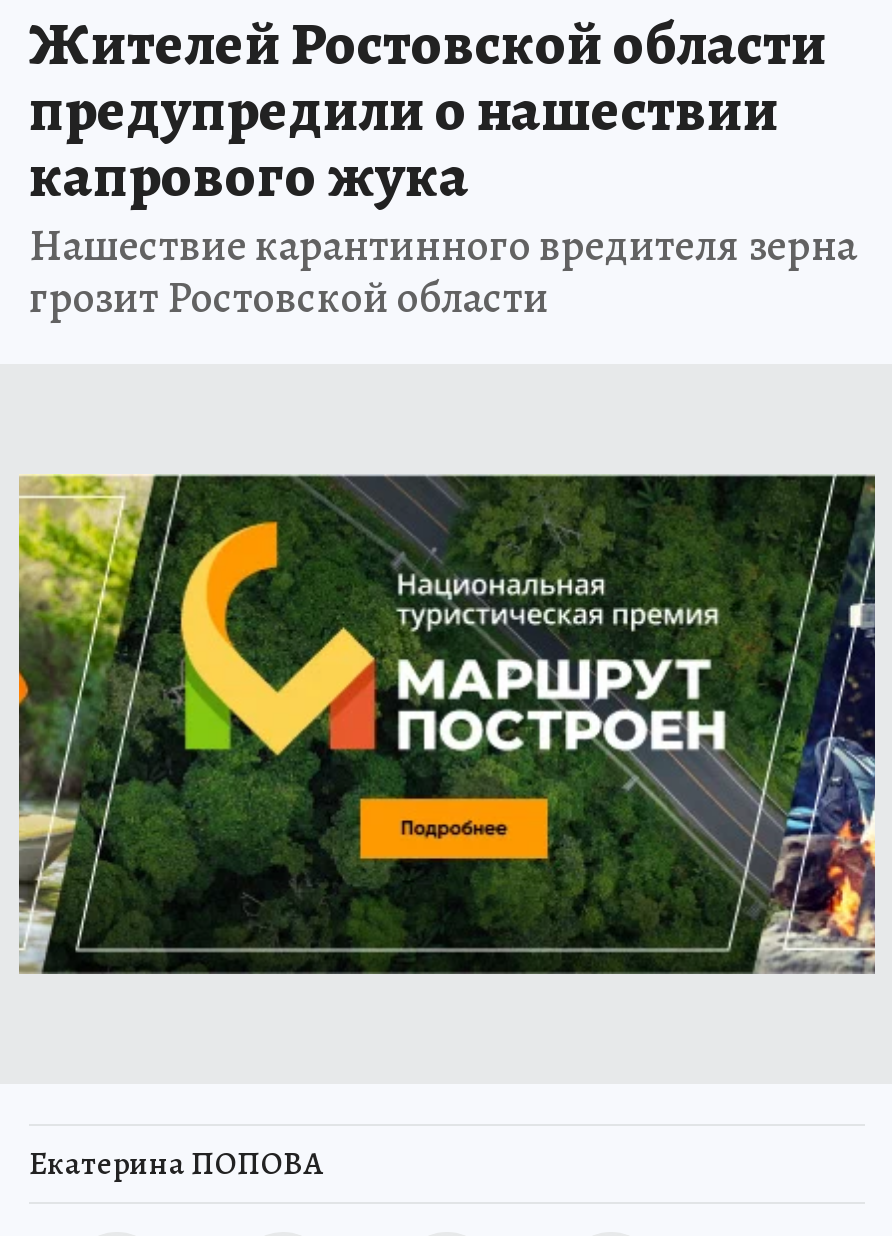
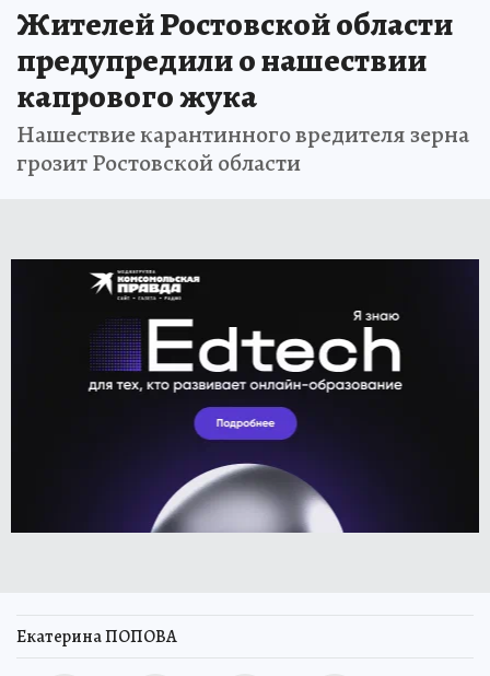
[17,474,877,976] [image] -> [10,258,480,533] [image]

